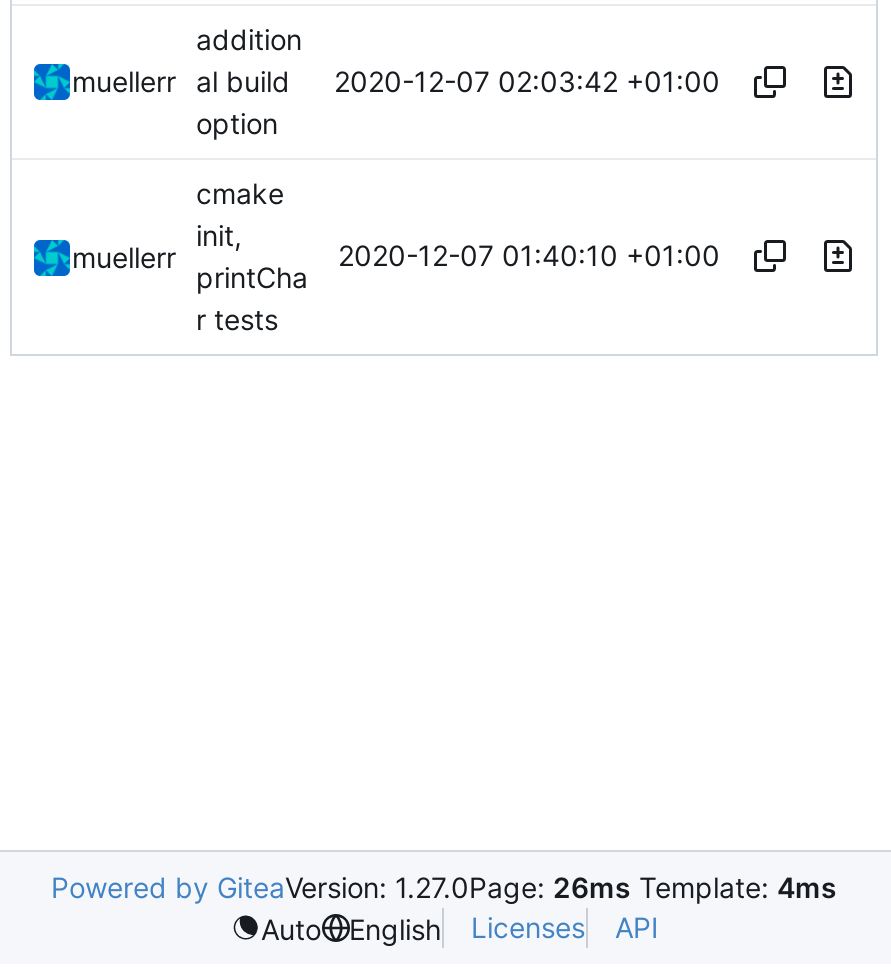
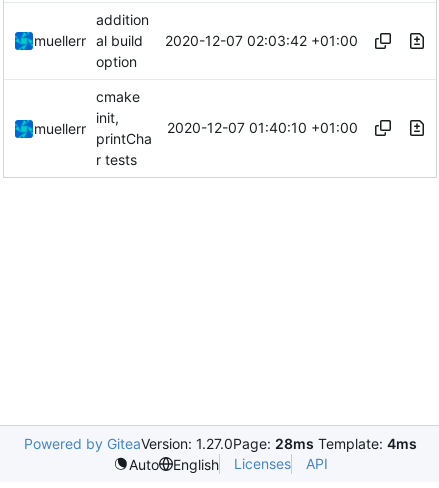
[51,870,837,904] Powered by GiteaVersion: 1.27.0Page: 26ms Template: 4ms -> [23,435,416,452] Powered by GiteaVersion: 1.27.0Page: 28ms Template: 4ms

